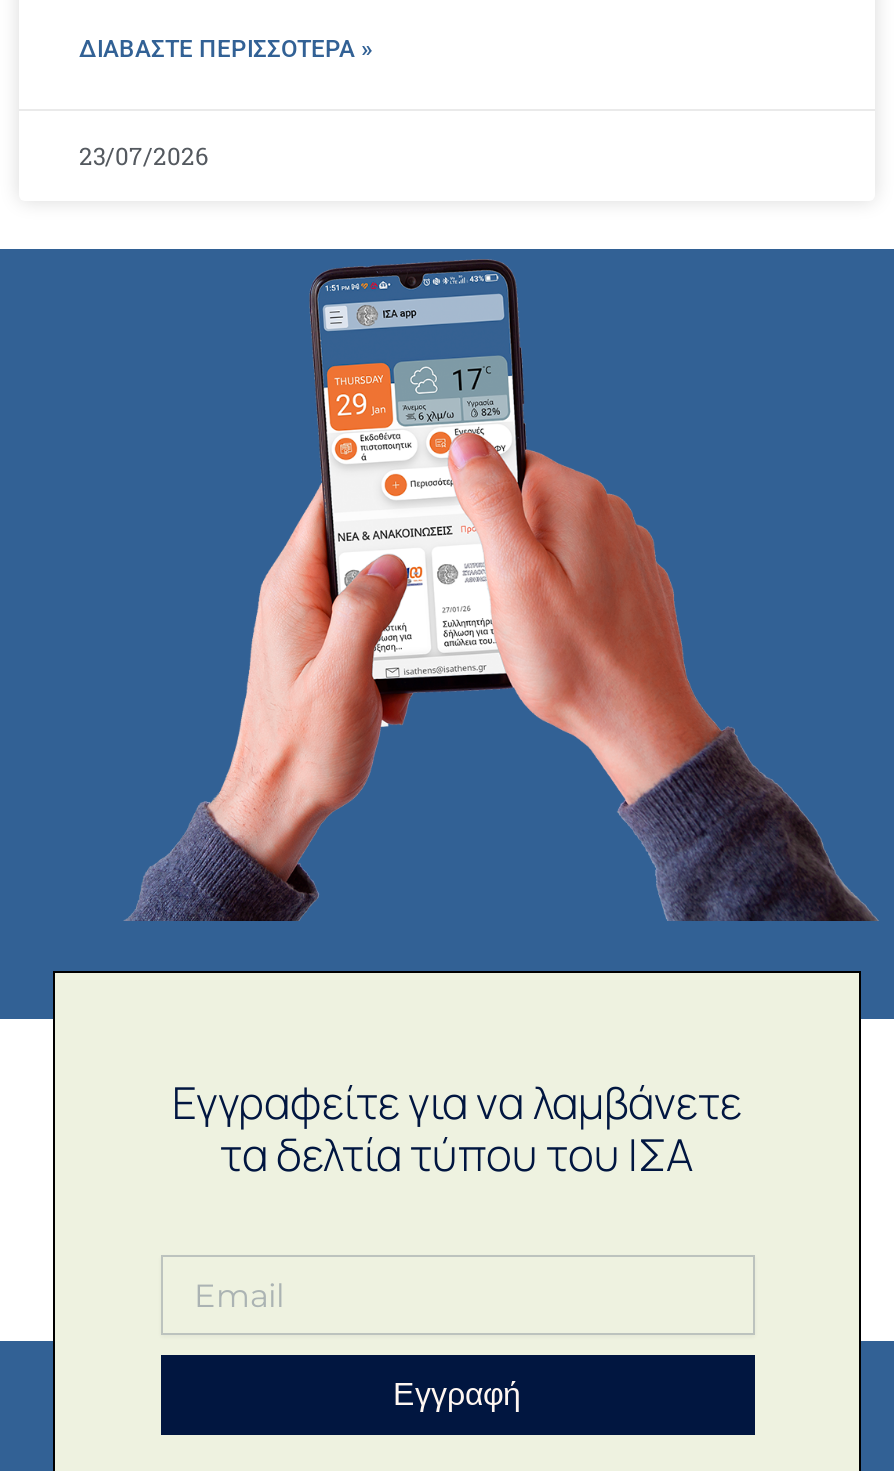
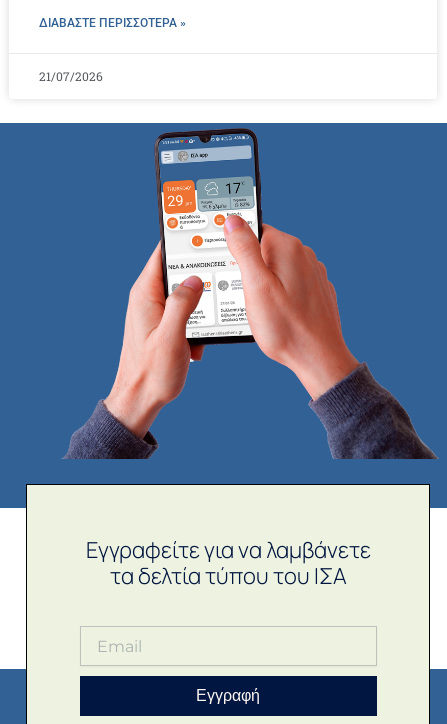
[79,139,209,171] 23/07/2026 -> [39,68,103,84] 21/07/2026

